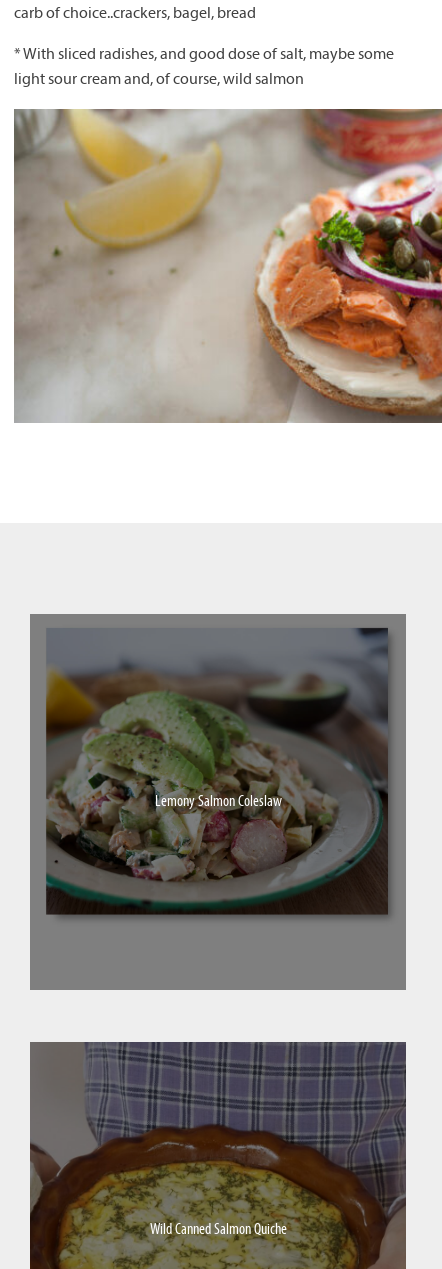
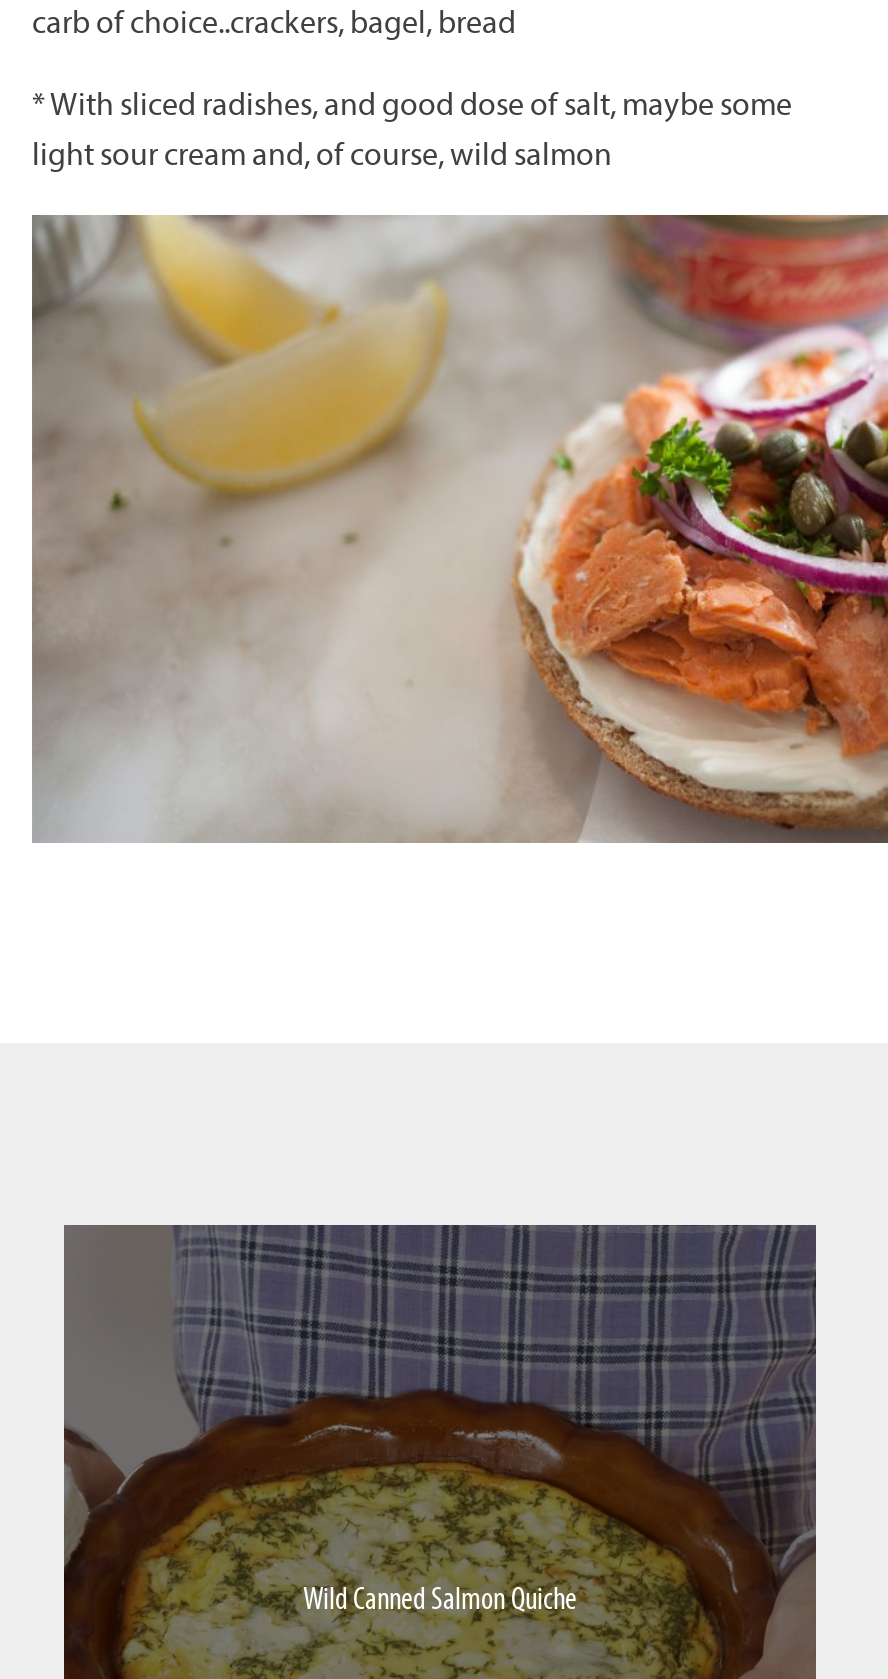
[30,614,406,991] [image] | Lemony Salmon Coleslaw -> none

